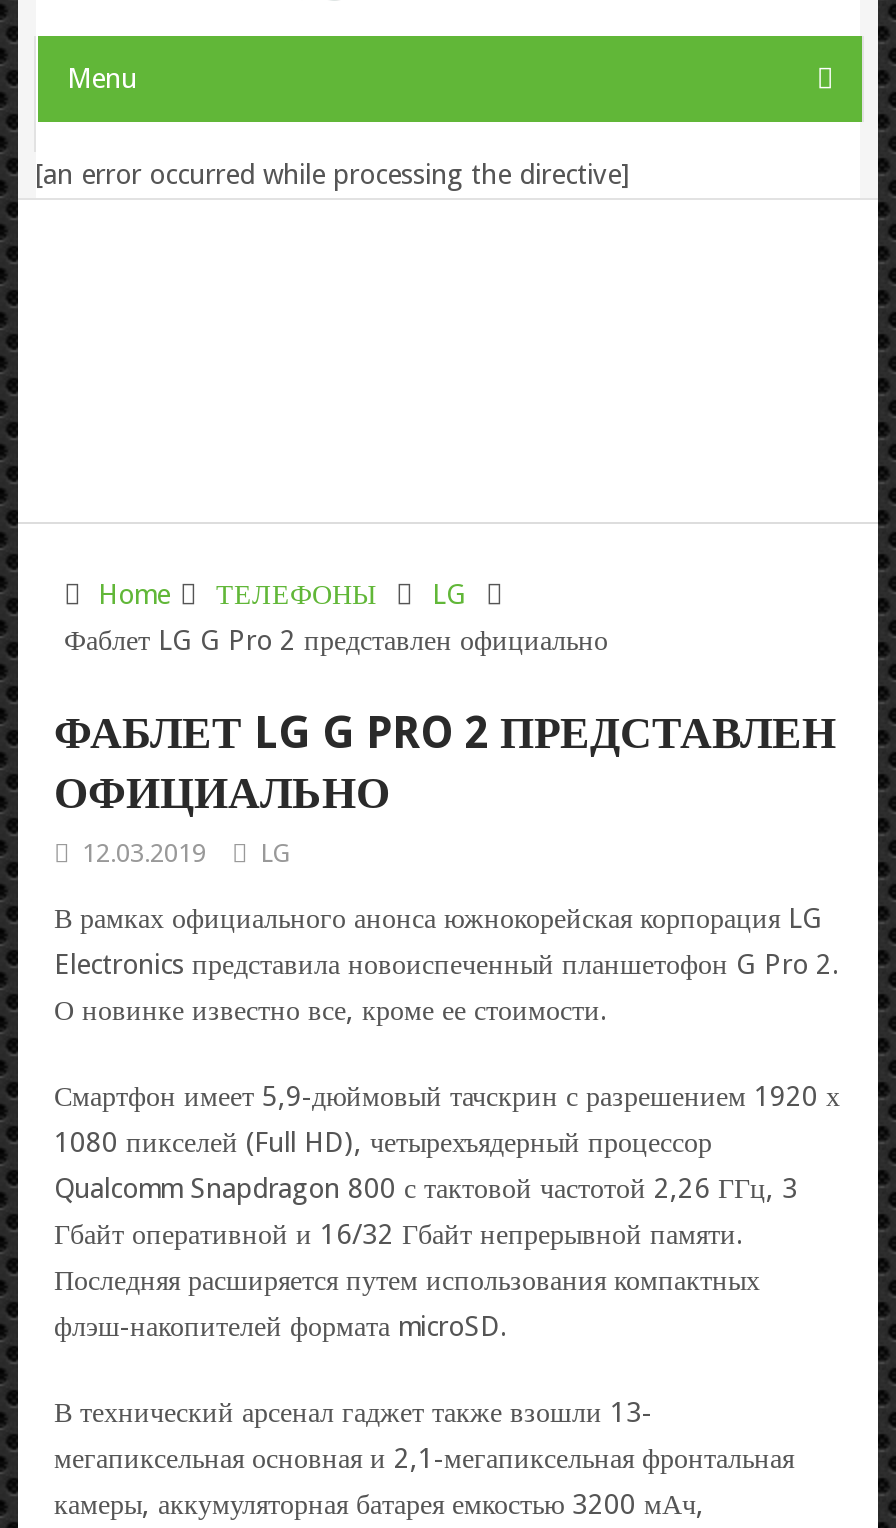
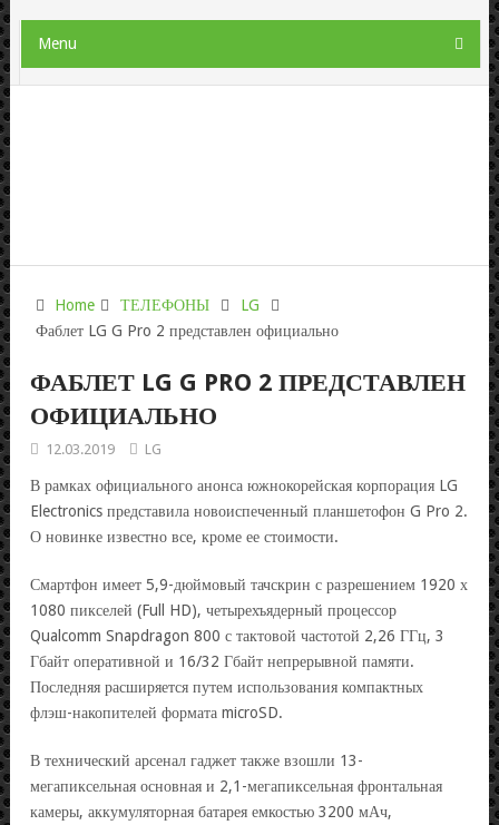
[35,158,629,190] [an error occurred while processing the directive] -> none

